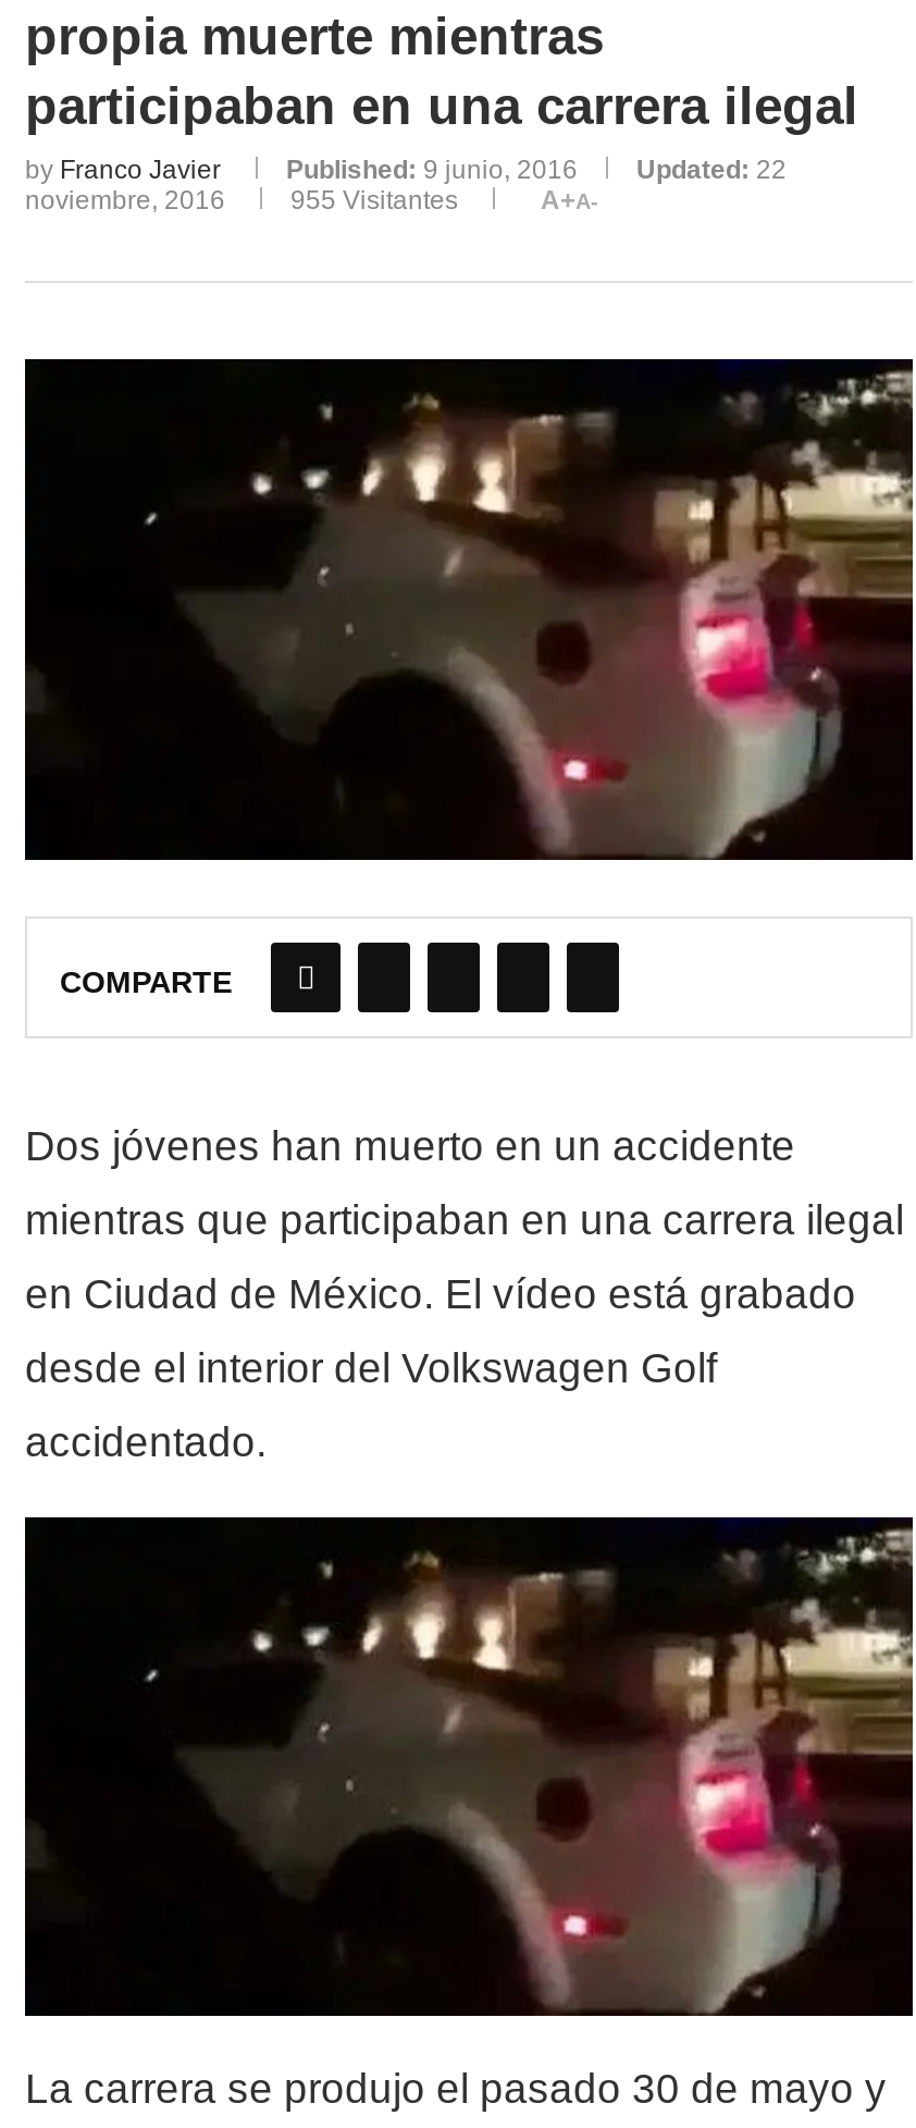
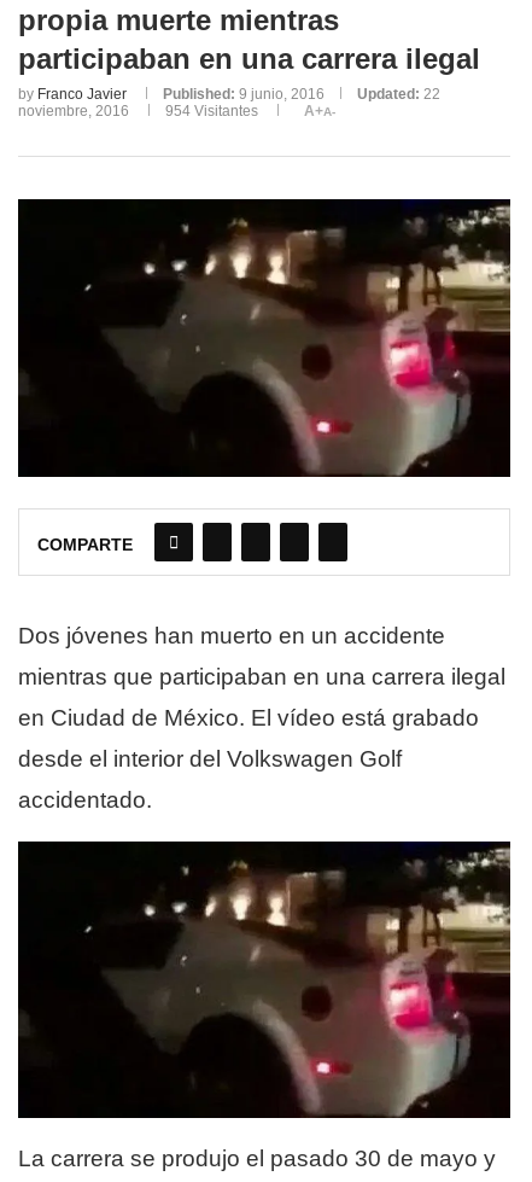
[290,186,458,216] 955 Visitantes -> [165,103,258,120] 954 Visitantes

